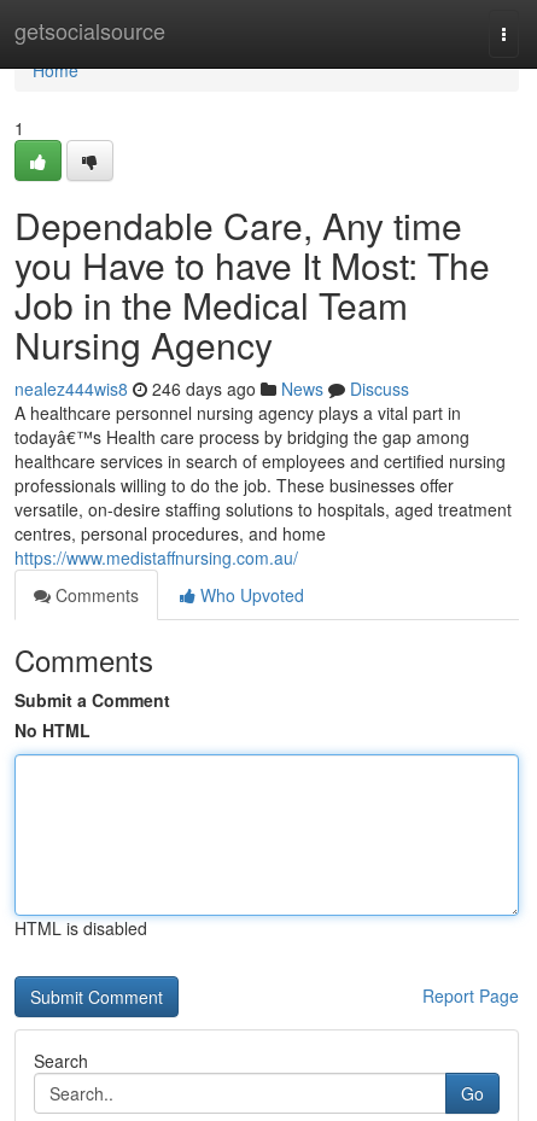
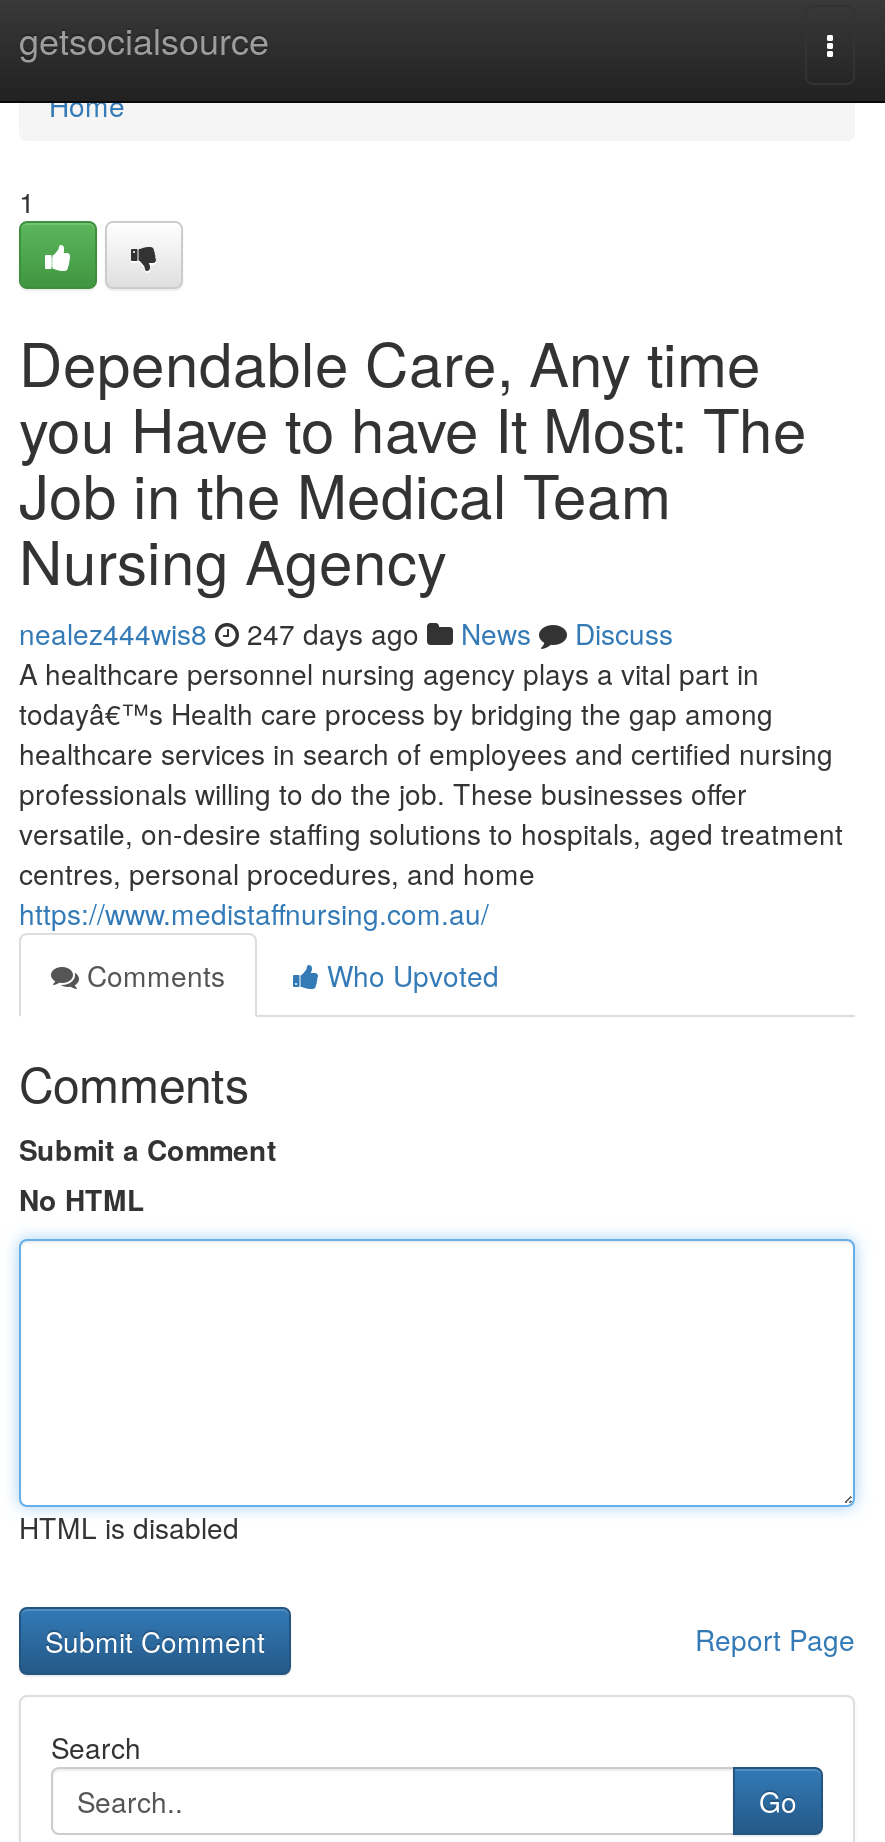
[14,376,409,401] nealez444wis8 246 days ago News Discuss -> [19,613,673,653] nealez444wis8 247 days ago News Discuss

